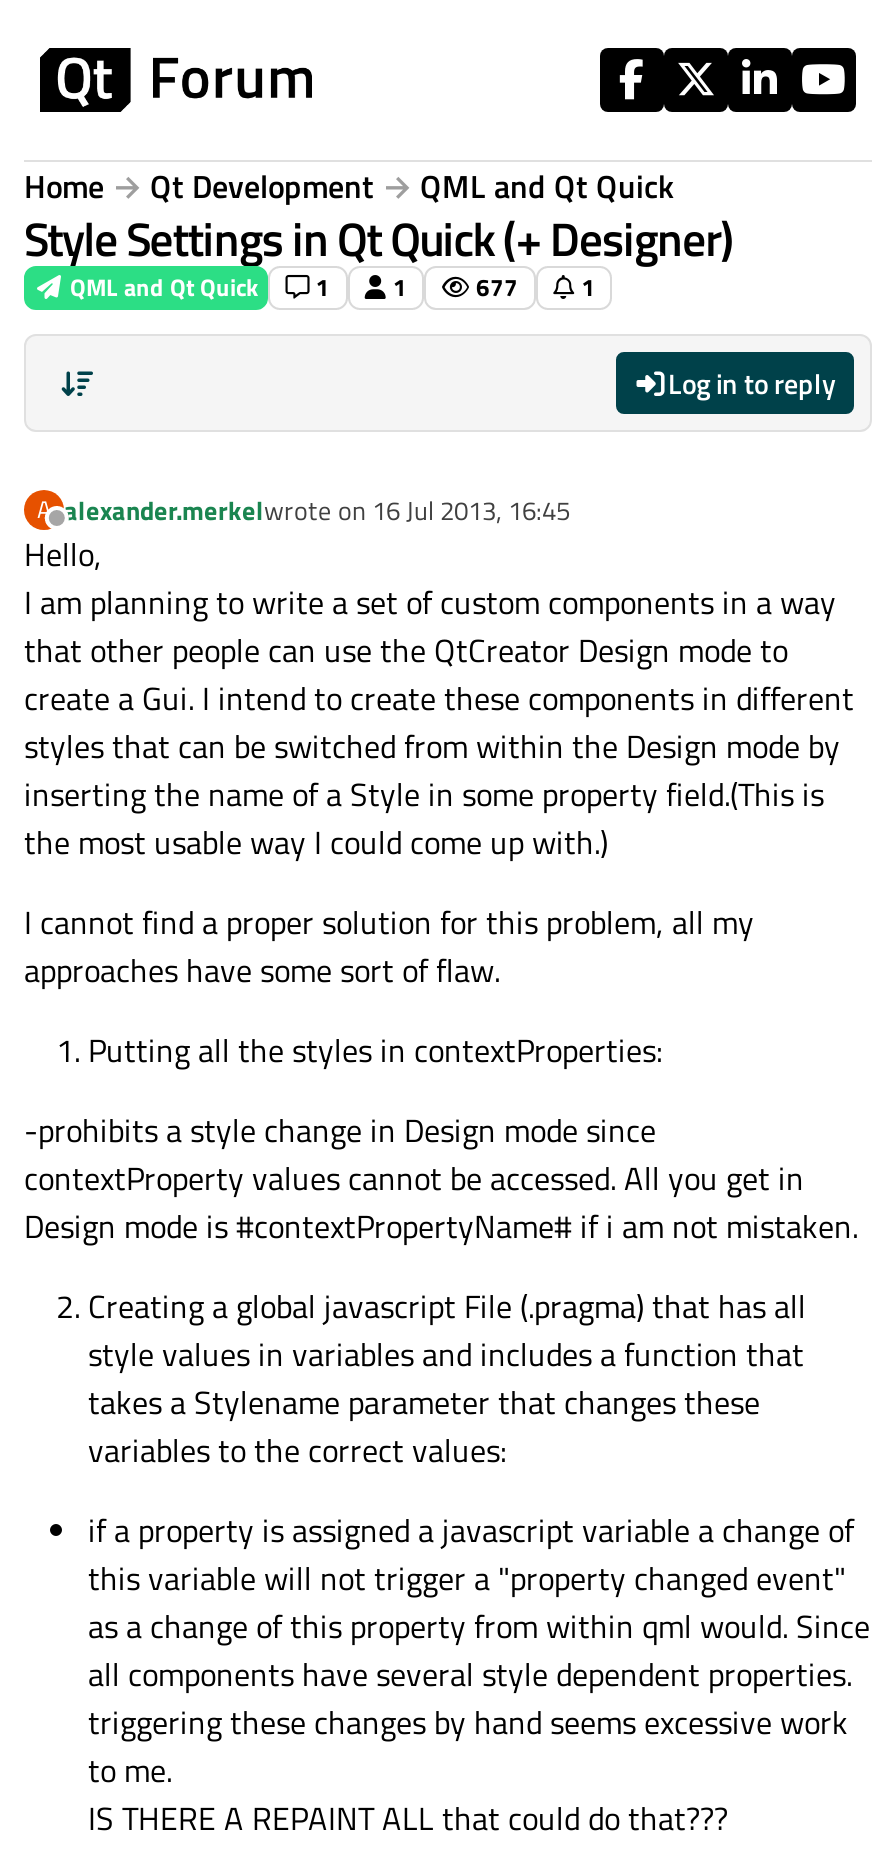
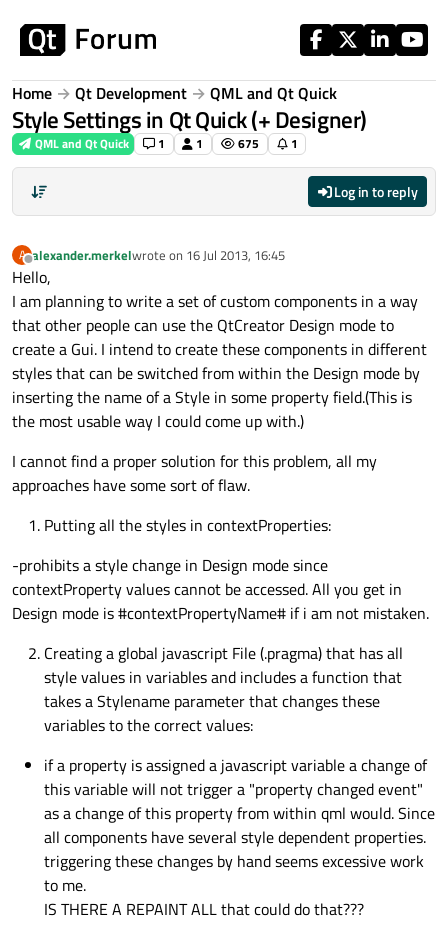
[64,268,595,306] QML and Qt Quick 1 1 677 1 -> [32,134,298,153] QML and Qt Quick 1 1 675 1

